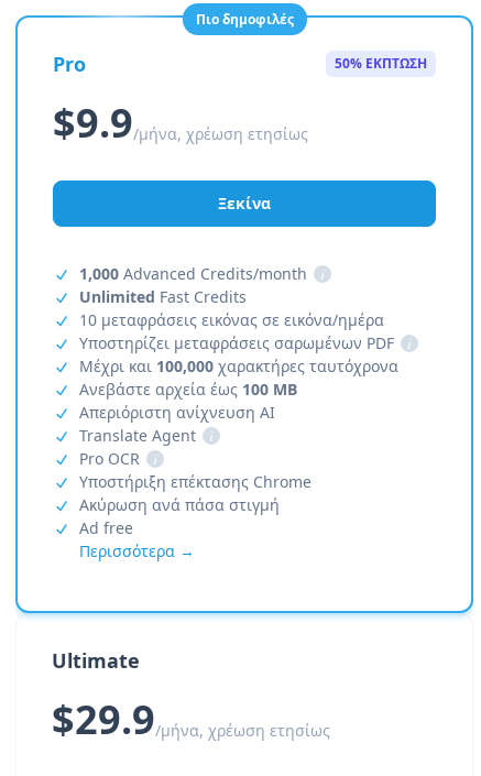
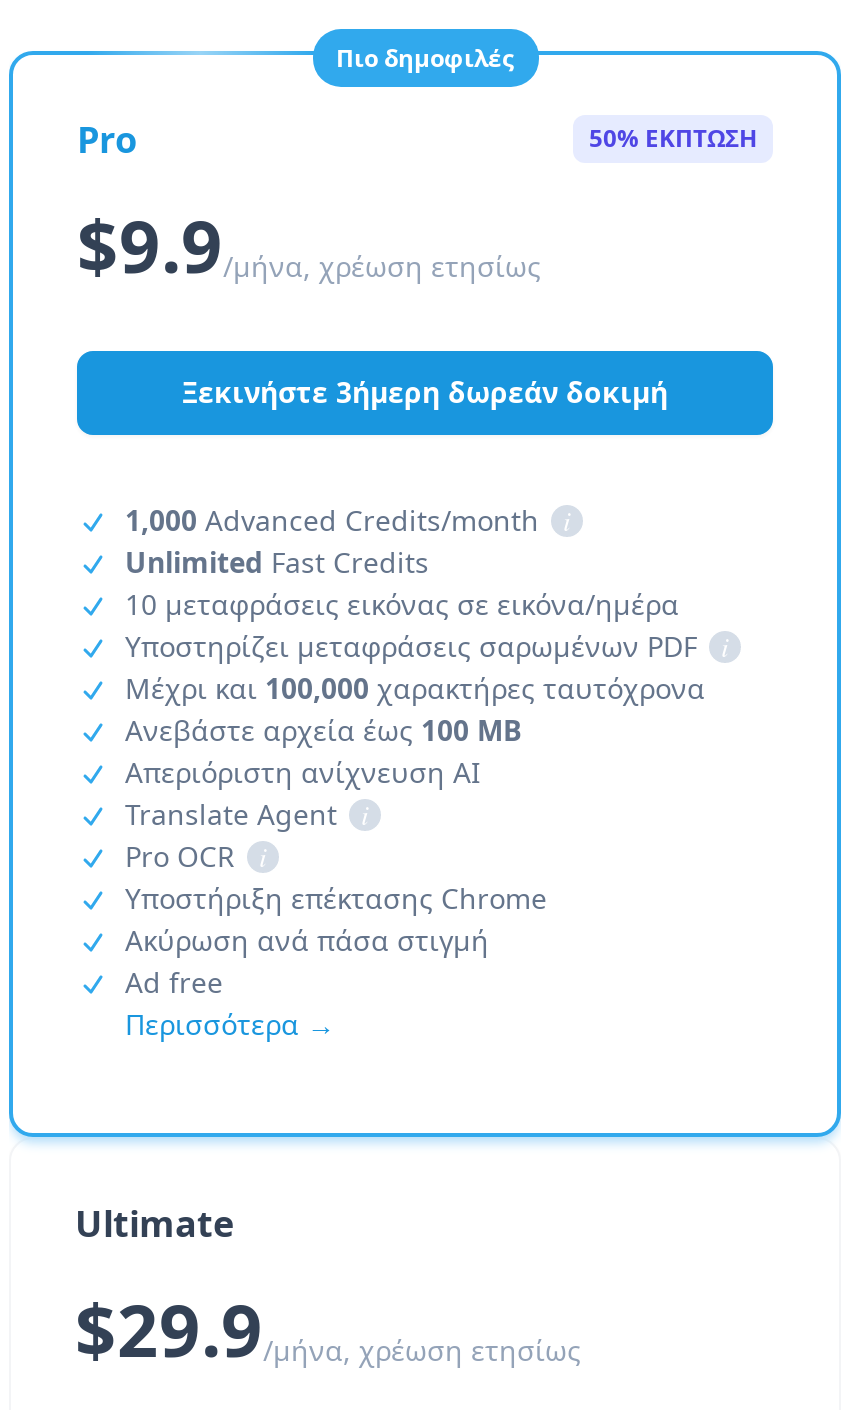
[218,193,271,214] Ξεκίνα -> [182,373,668,411] Ξεκινήστε 3ήμερη δωρεάν δοκιμή

